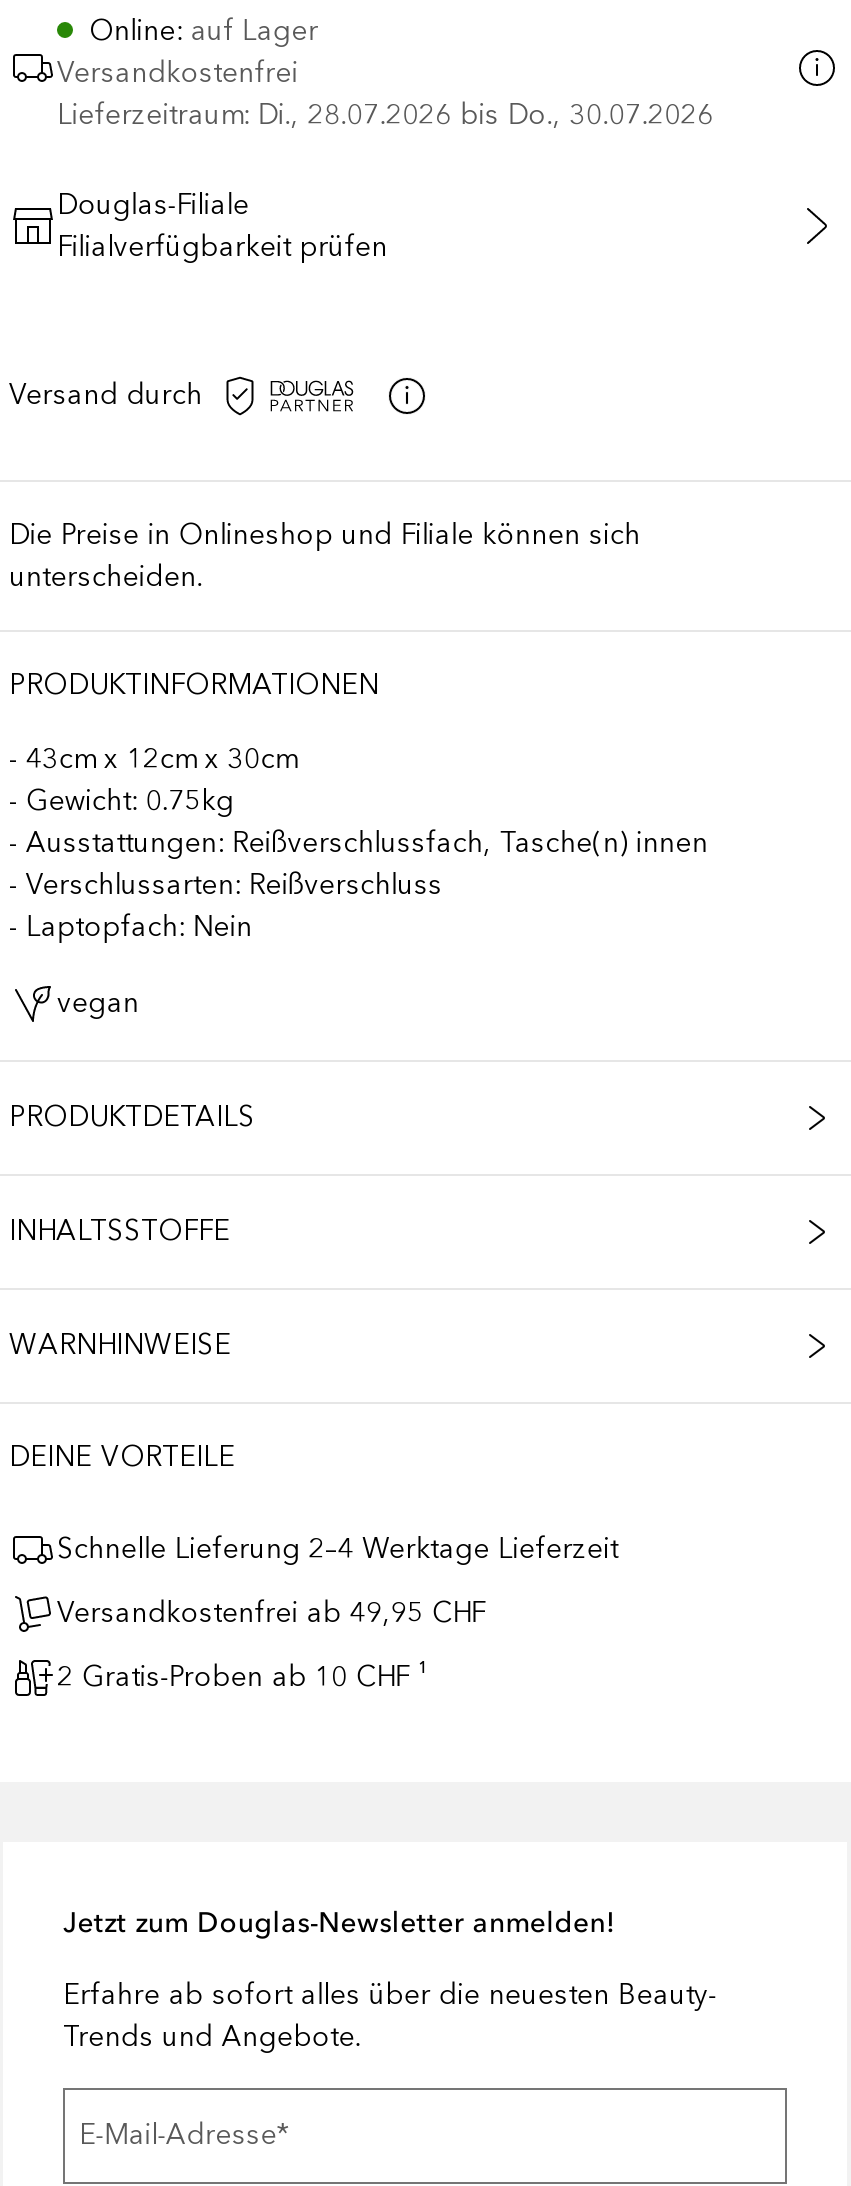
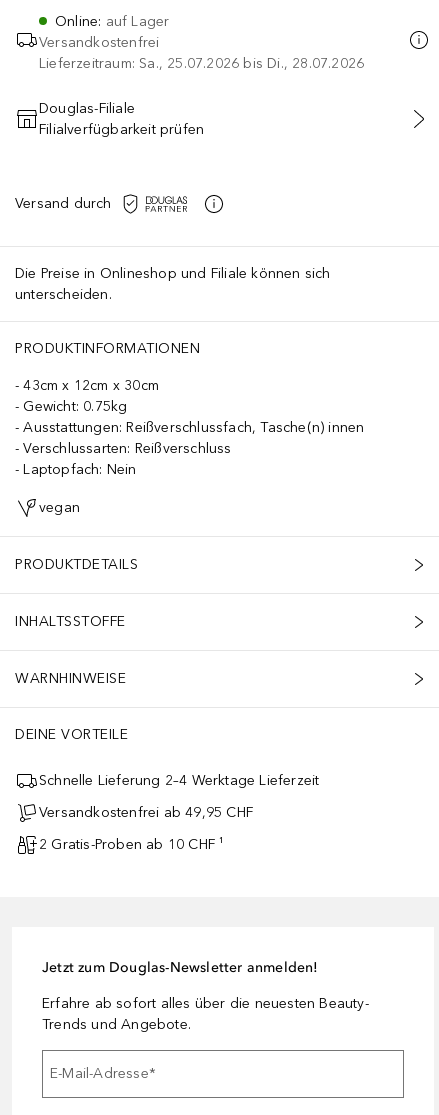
[57,98,713,132] Lieferzeitraum: Di., 28.07.2026 bis Do., 30.07.2026 -> [39,55,364,72] Lieferzeitraum: Sa., 25.07.2026 bis Di., 28.07.2026

